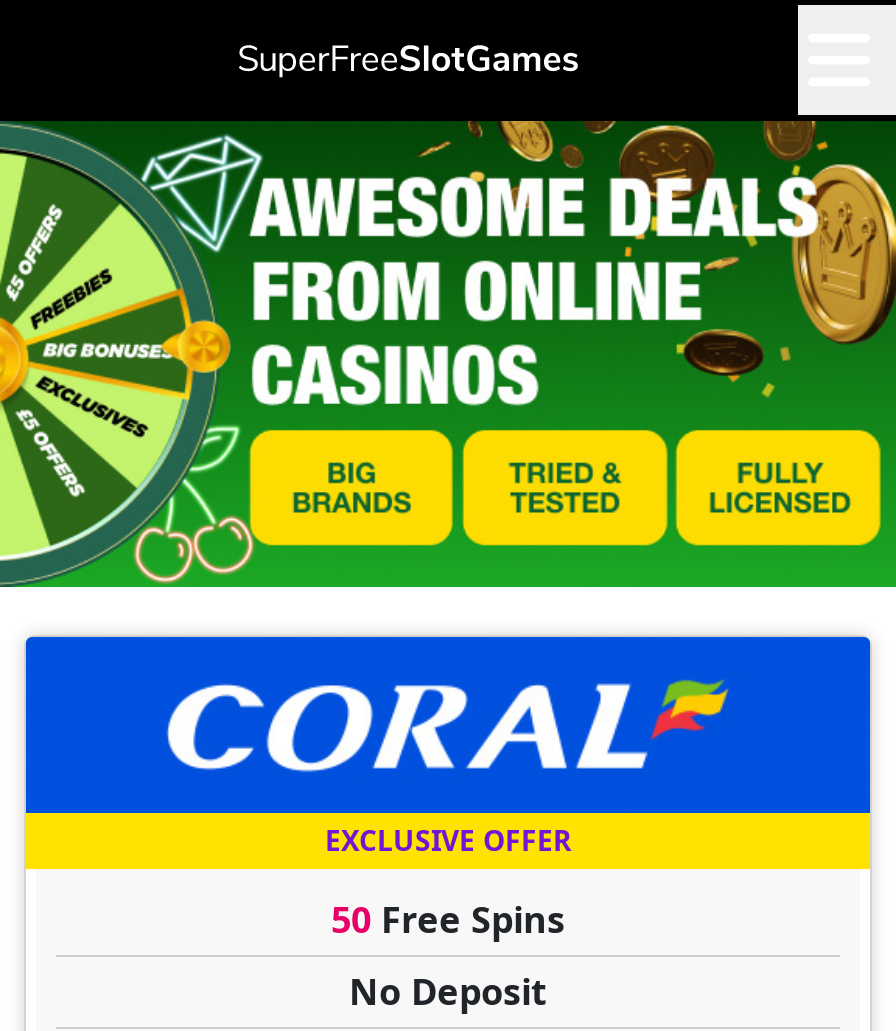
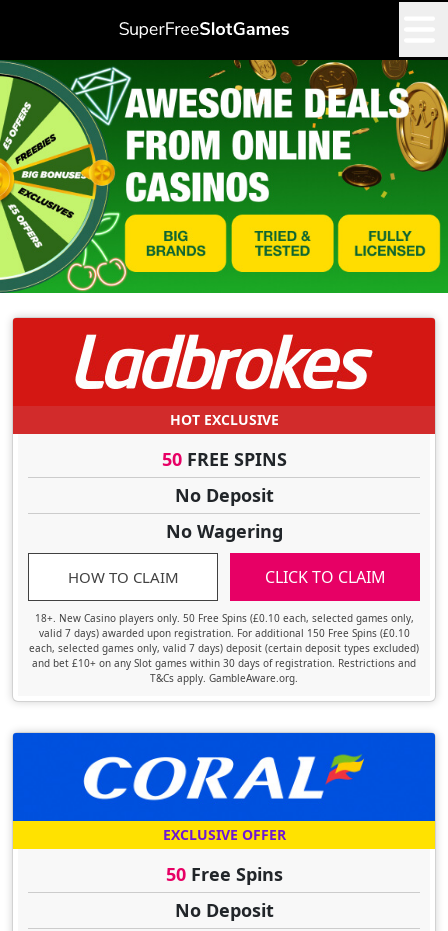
none -> [12,317,436,685] [image] | HOT EXCLUSIVE | 50 FREE SPINS | No Deposit | No Wagering | CLICK TO CLAIM | HOW TO CLAIM | 18+. New Casino players only. 50 Free Spins (£0.10 each, selected games only, | valid 7 days) awarded upon registration. For additional 150 Free Spins (£0.10 | each, selected games only, valid 7 days) deposit (certain deposit types excluded) | and bet £10+ on any Slot games within 30 days of registration. Restrictions and | T&Cs apply. GambleAware.org.

